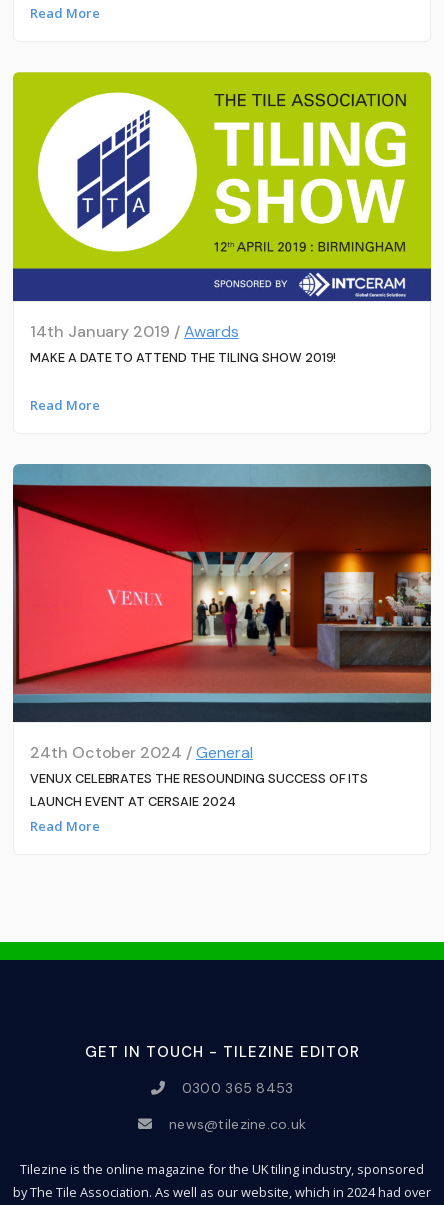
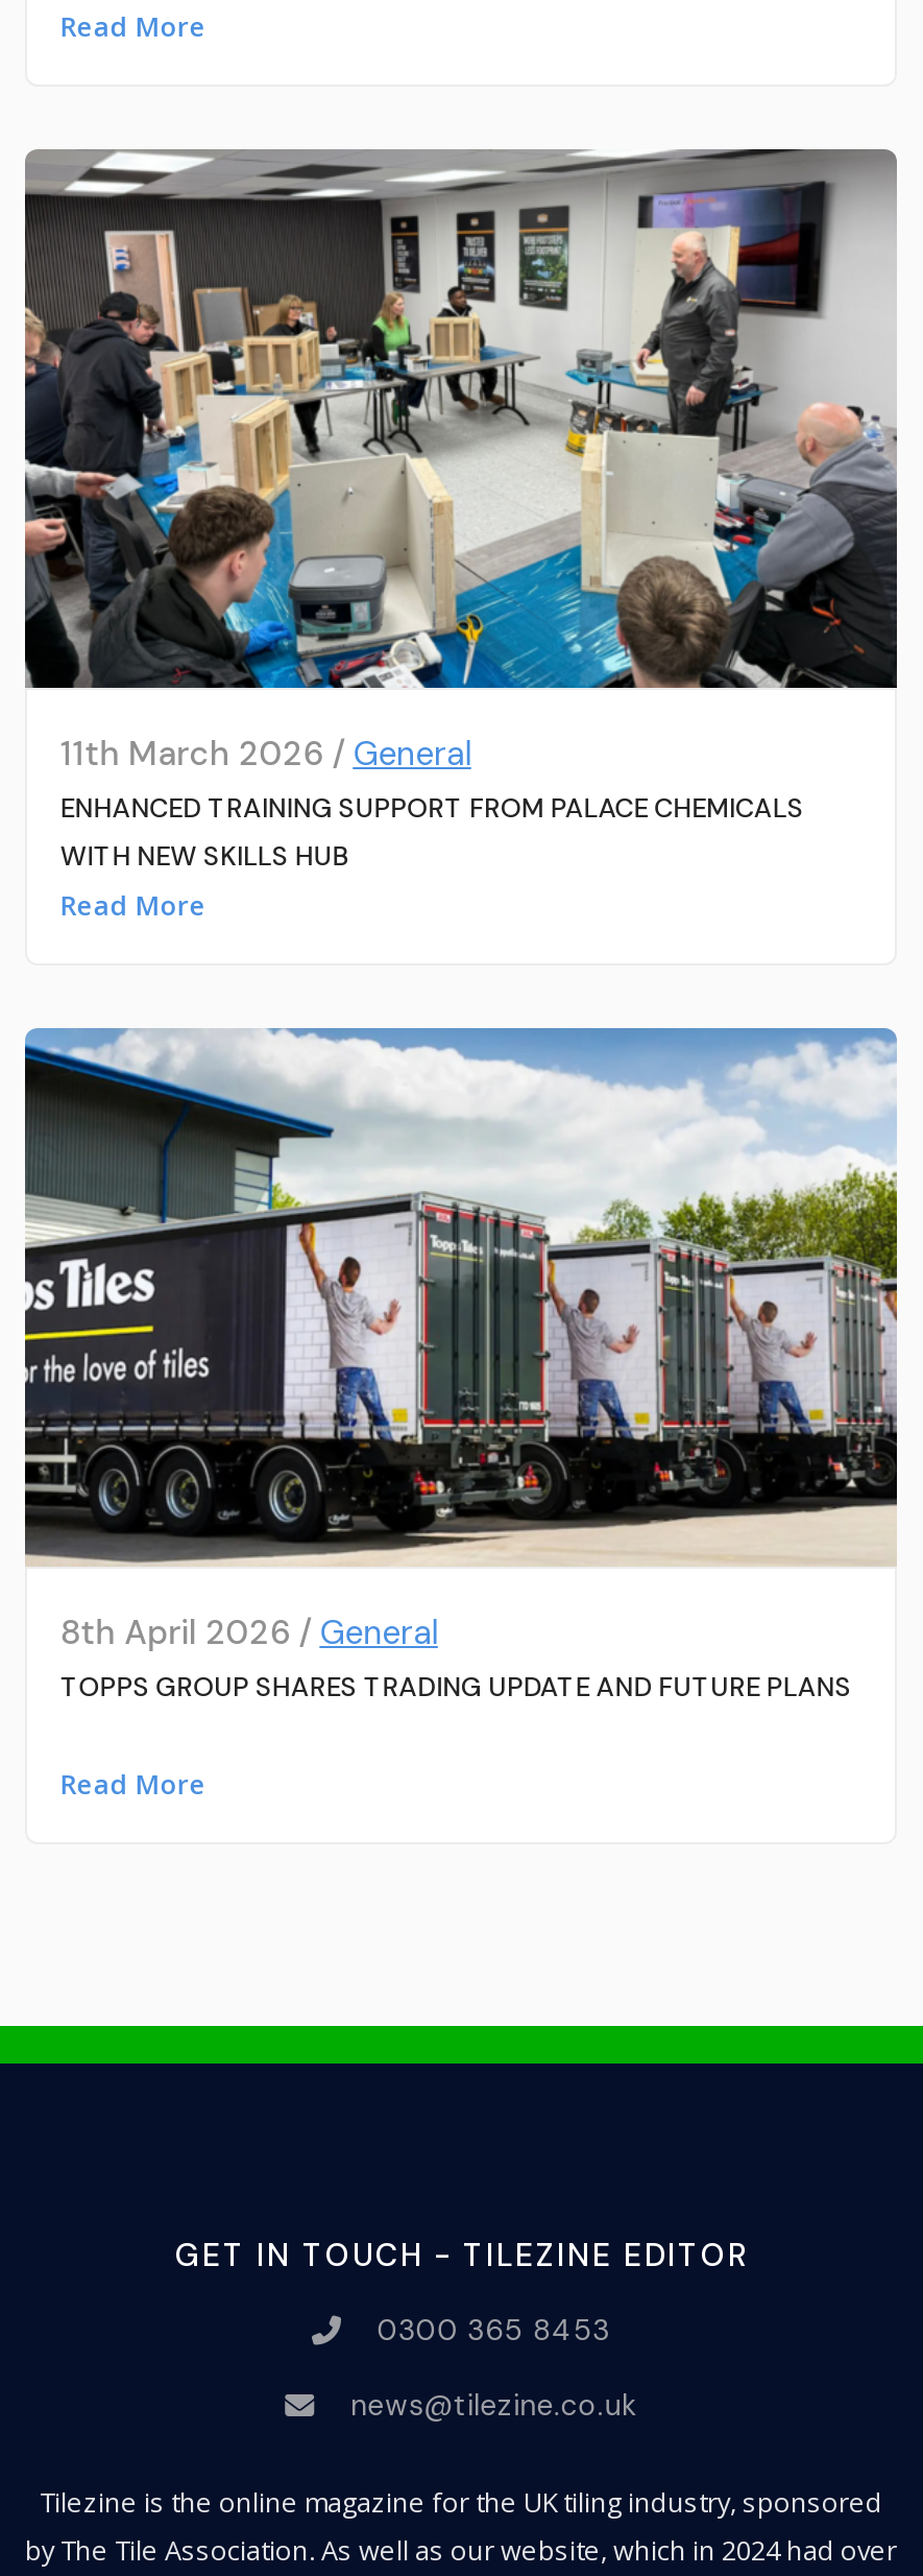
[12,71,432,366] [image] | 14th January 2019 / Awards | MAKE A DATE TO ATTEND THE TILING SHOW 2019! -> [23,148,899,873] [image] | 11th March 2026 / General | ENHANCED TRAINING SUPPORT FROM PALACE CHEMICALS | WITH NEW SKILLS HUB
[12,464,432,810] [image] | 24th October 2024 / General | VENUX CELEBRATES THE RESOUNDING SUCCESS OF ITS | LAUNCH EVENT AT CERSAIE 2024 -> [23,1027,899,1704] [image] | 8th April 2026 / General | TOPPS GROUP SHARES TRADING UPDATE AND FUTURE PLANS

